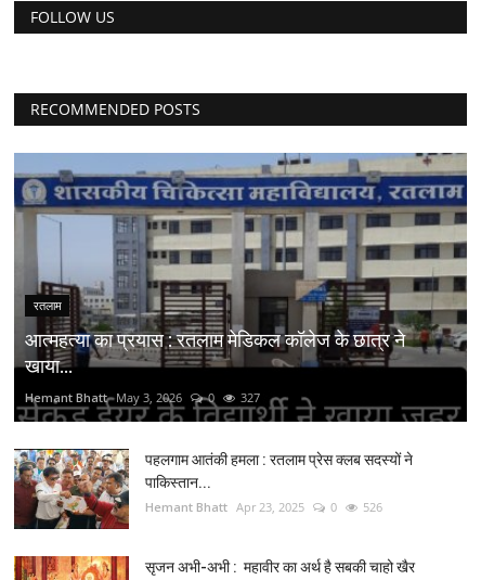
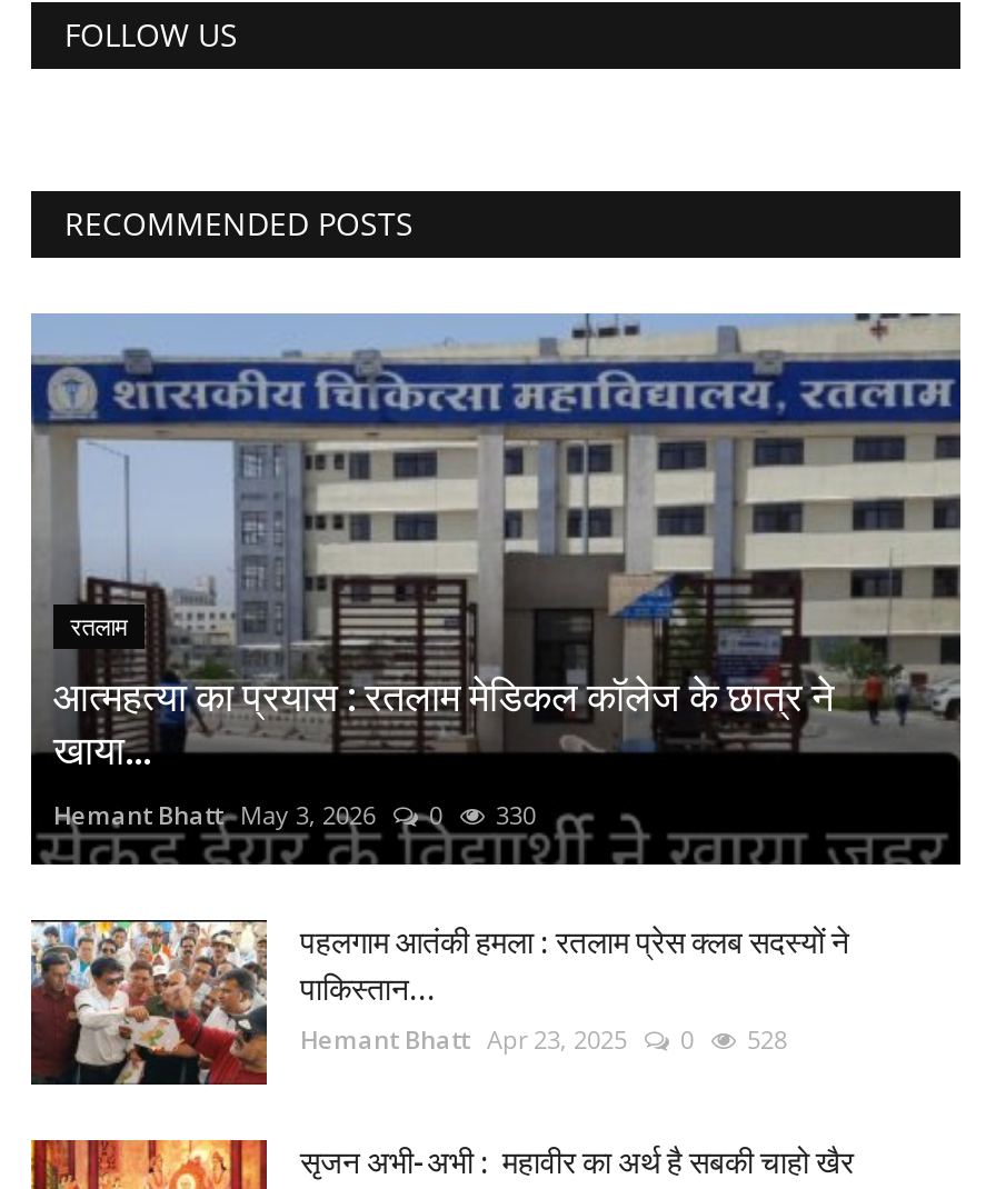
[25,389,260,406] Hemant Bhatt May 3, 2026 0 327 -> [53,798,536,832] Hemant Bhatt May 3, 2026 0 330
[145,499,382,515] Hemant Bhatt Apr 23, 2025 0 526 -> [300,1023,787,1056] Hemant Bhatt Apr 23, 2025 0 528

